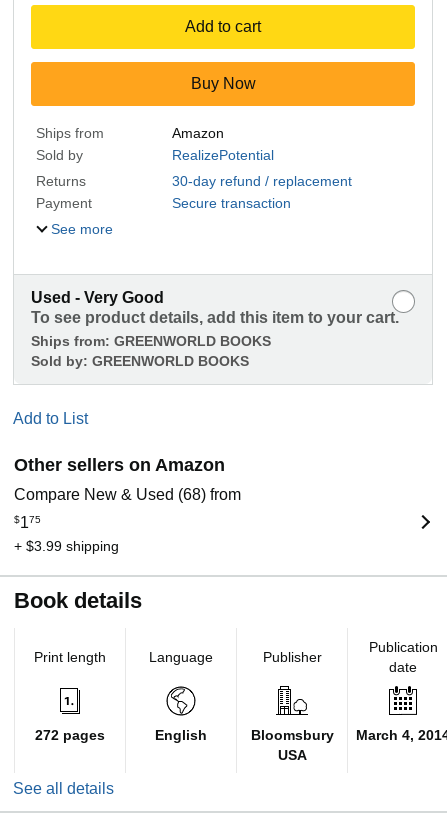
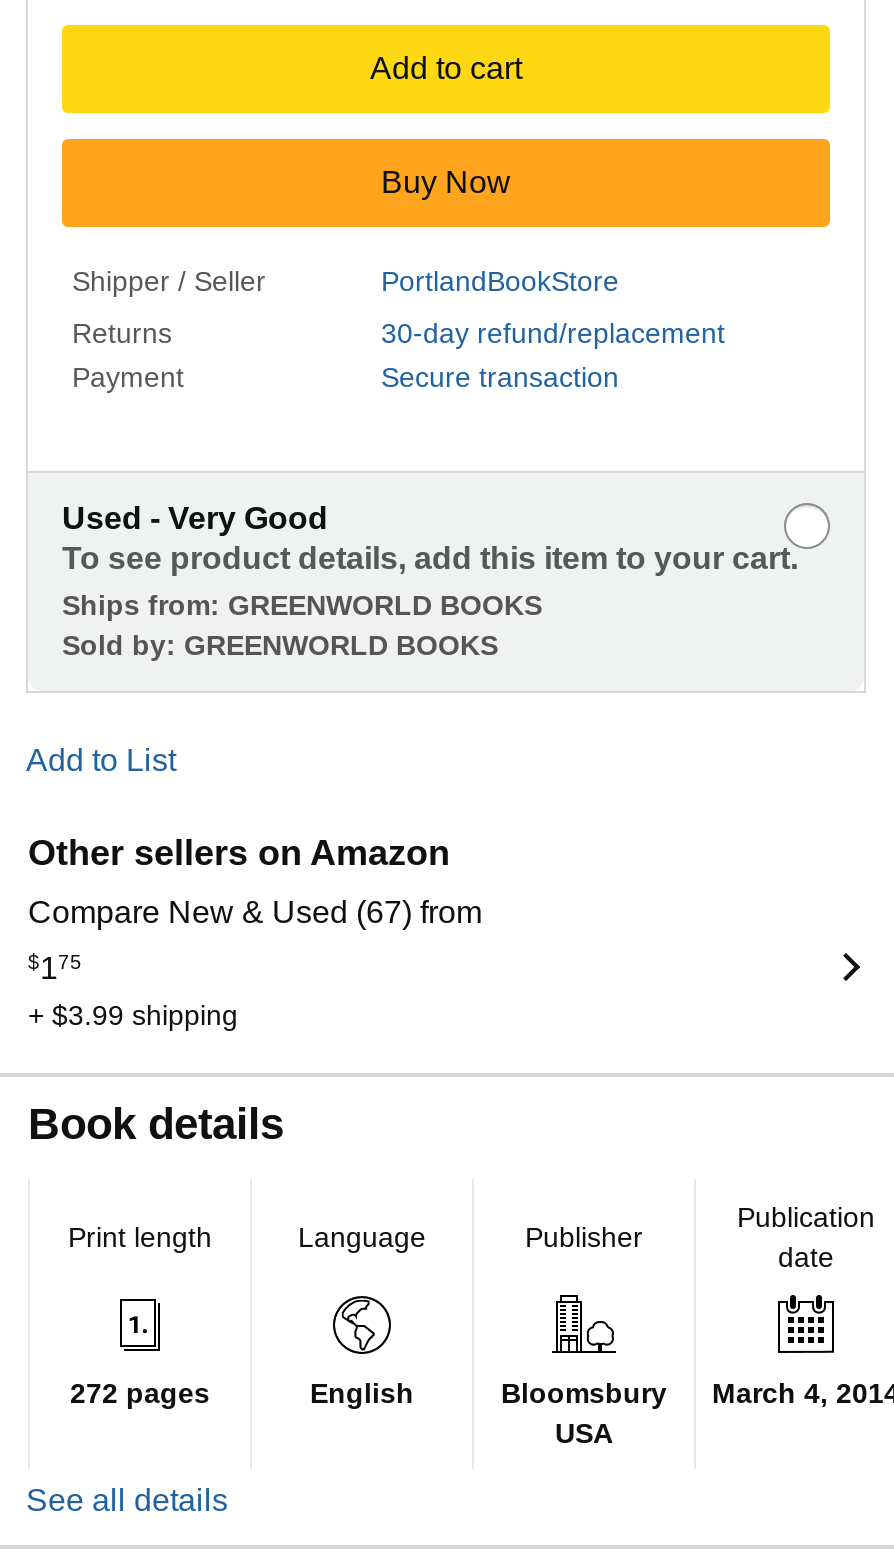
[36,125,274,163] Ships from | Amazon | Sold by | RealizePotential -> [72,265,619,297] Shipper / Seller | PortlandBookStore
[172,173,352,189] 30-day refund / replacement -> [381,317,725,349] 30-day refund/replacement
[51,221,113,237] See more -> none
[14,486,241,503] Compare New & Used (68) from -> [28,895,482,929] Compare New & Used (67) from

